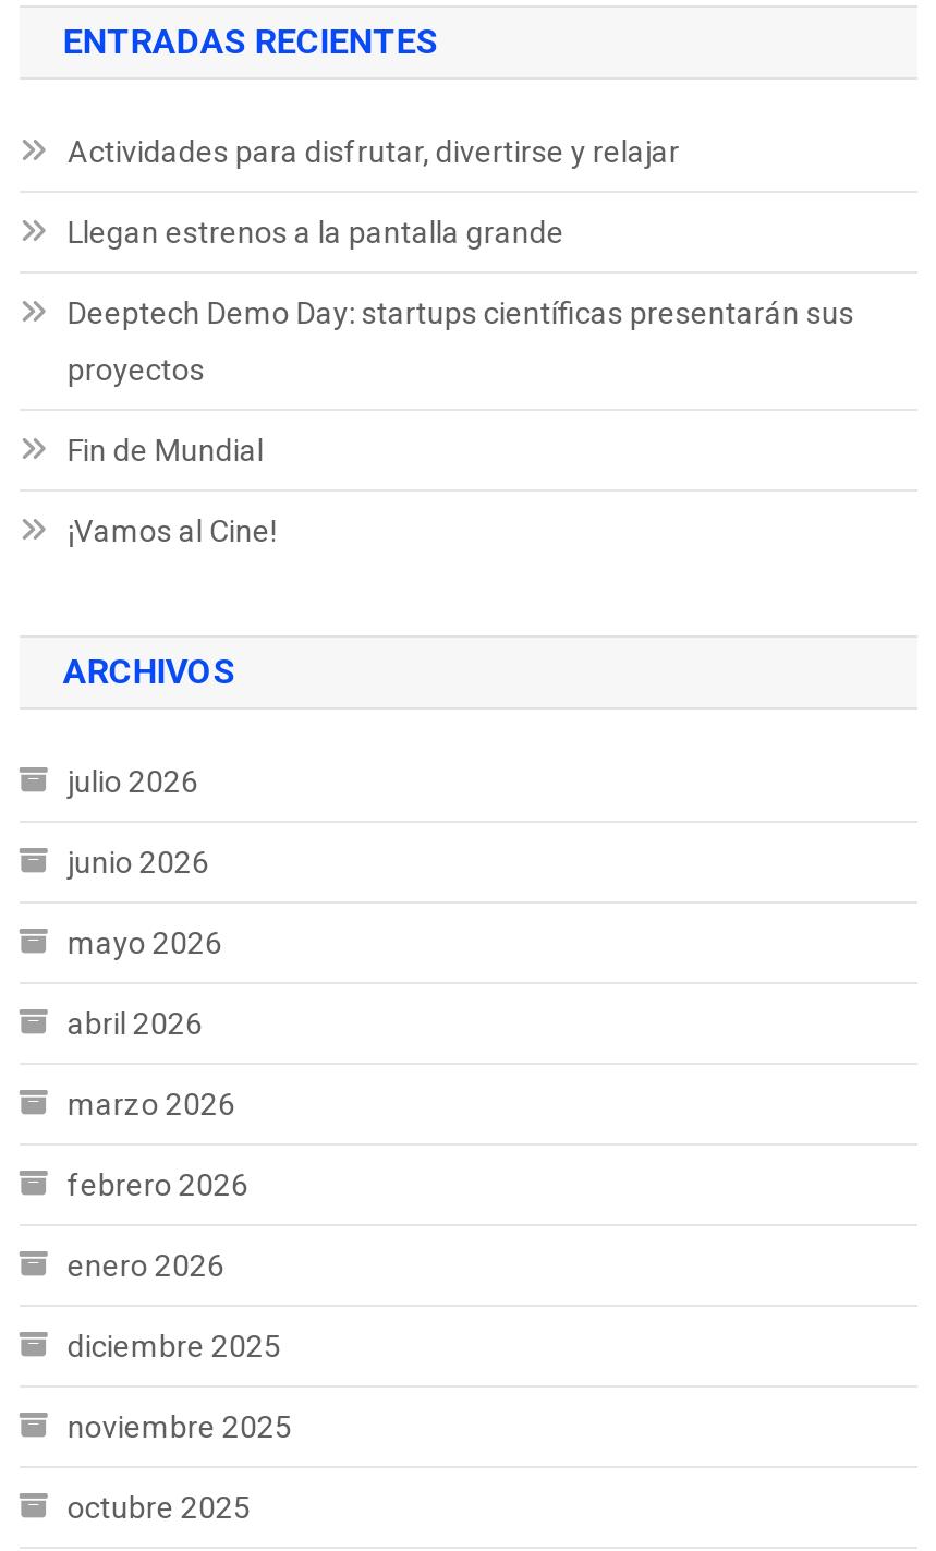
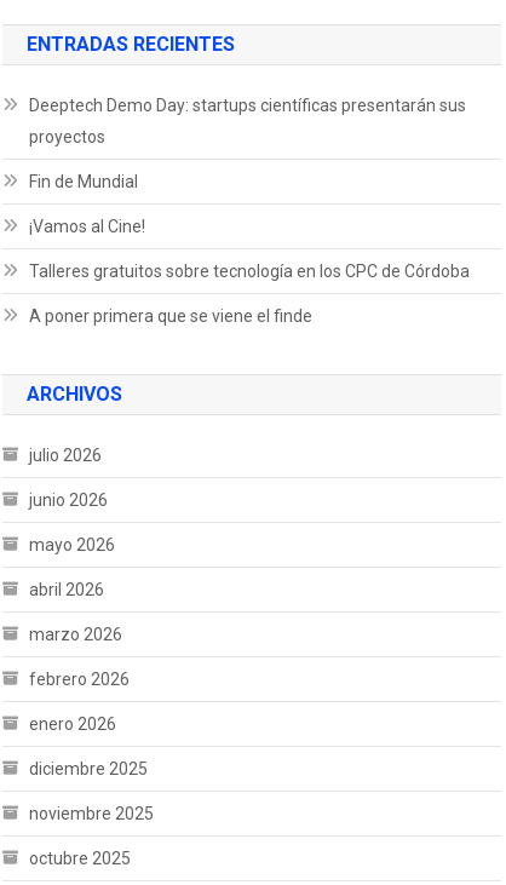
[67,133,680,248] Actividades para disfrutar, divertirse y relajar | Llegan estrenos a la pantalla grande -> none
moved [67,294,854,547] -> [29,96,466,236]: Deeptech Demo Day: startups científicas presentarán sus | proyectos | Fin de Mundial | ¡Vamos al Cine!
none -> [29,262,470,326] Talleres gratuitos sobre tecnología en los CPC de Córdoba | A poner primera que se viene el finde

